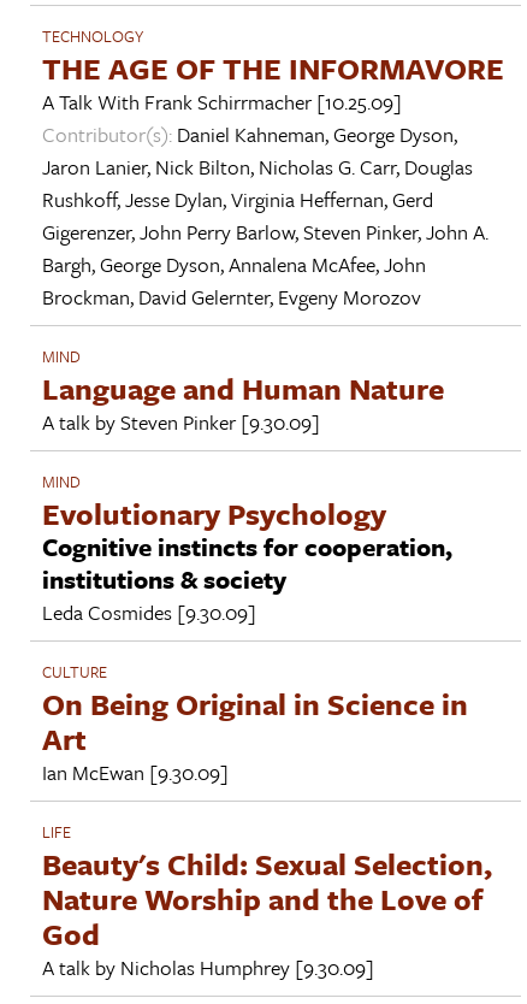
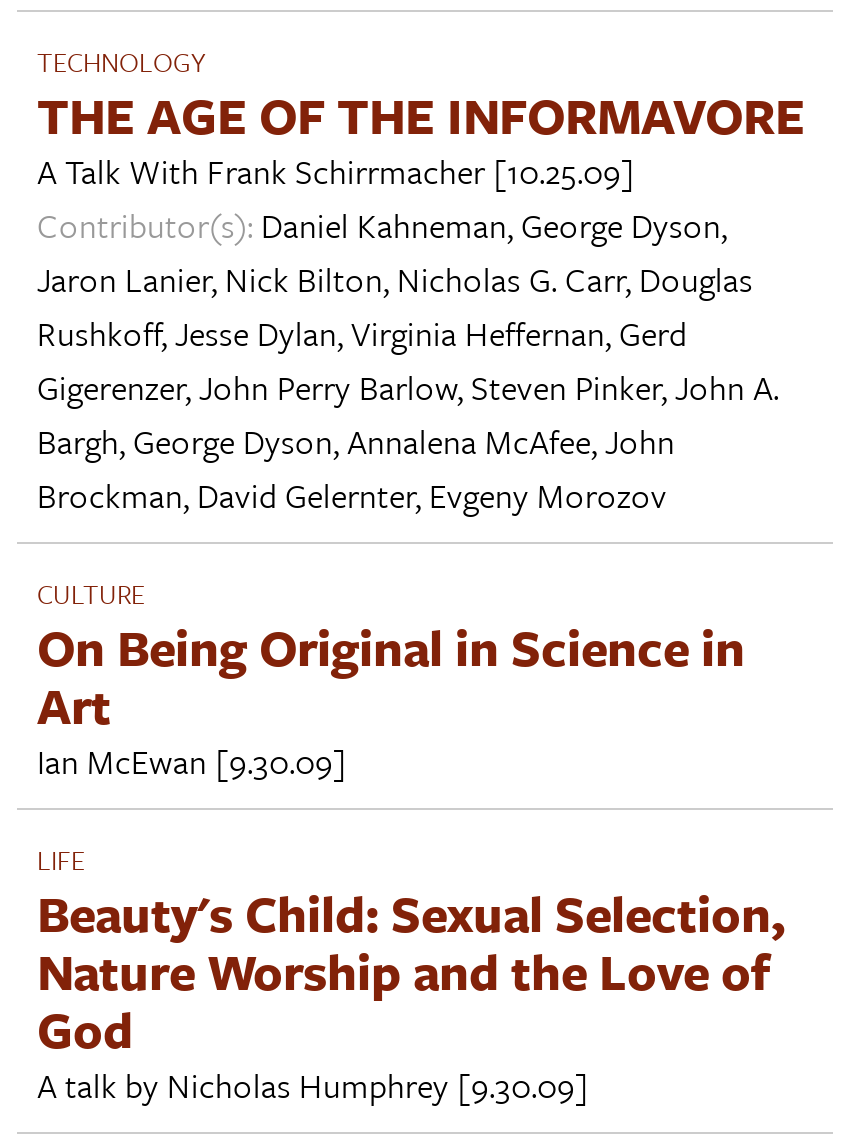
[42,344,452,627] MIND | Language and Human Nature | A talk by Steven Pinker [9.30.09] | MIND | Evolutionary Psychology | Cognitive instincts for cooperation, | institutions & society | Leda Cosmides [9.30.09] -> none

